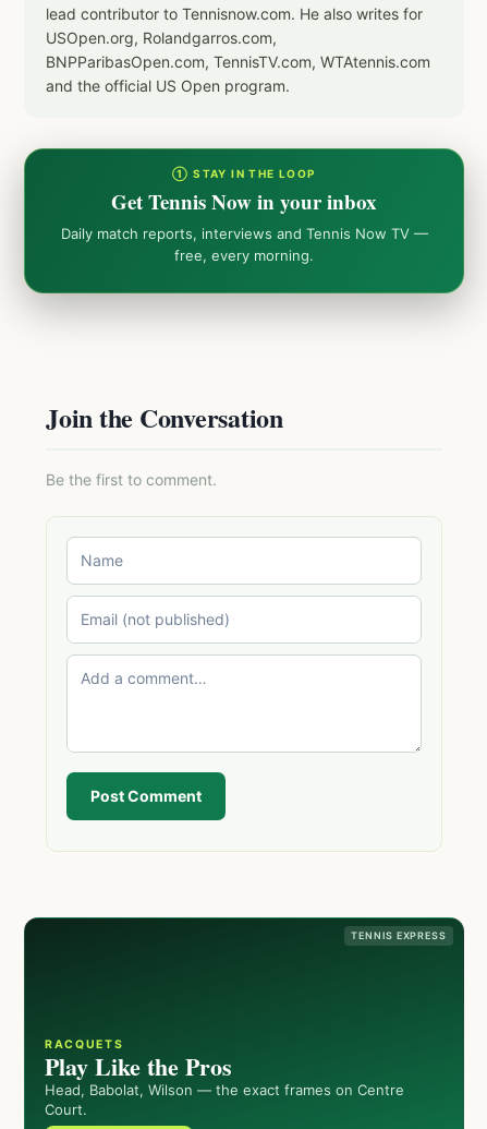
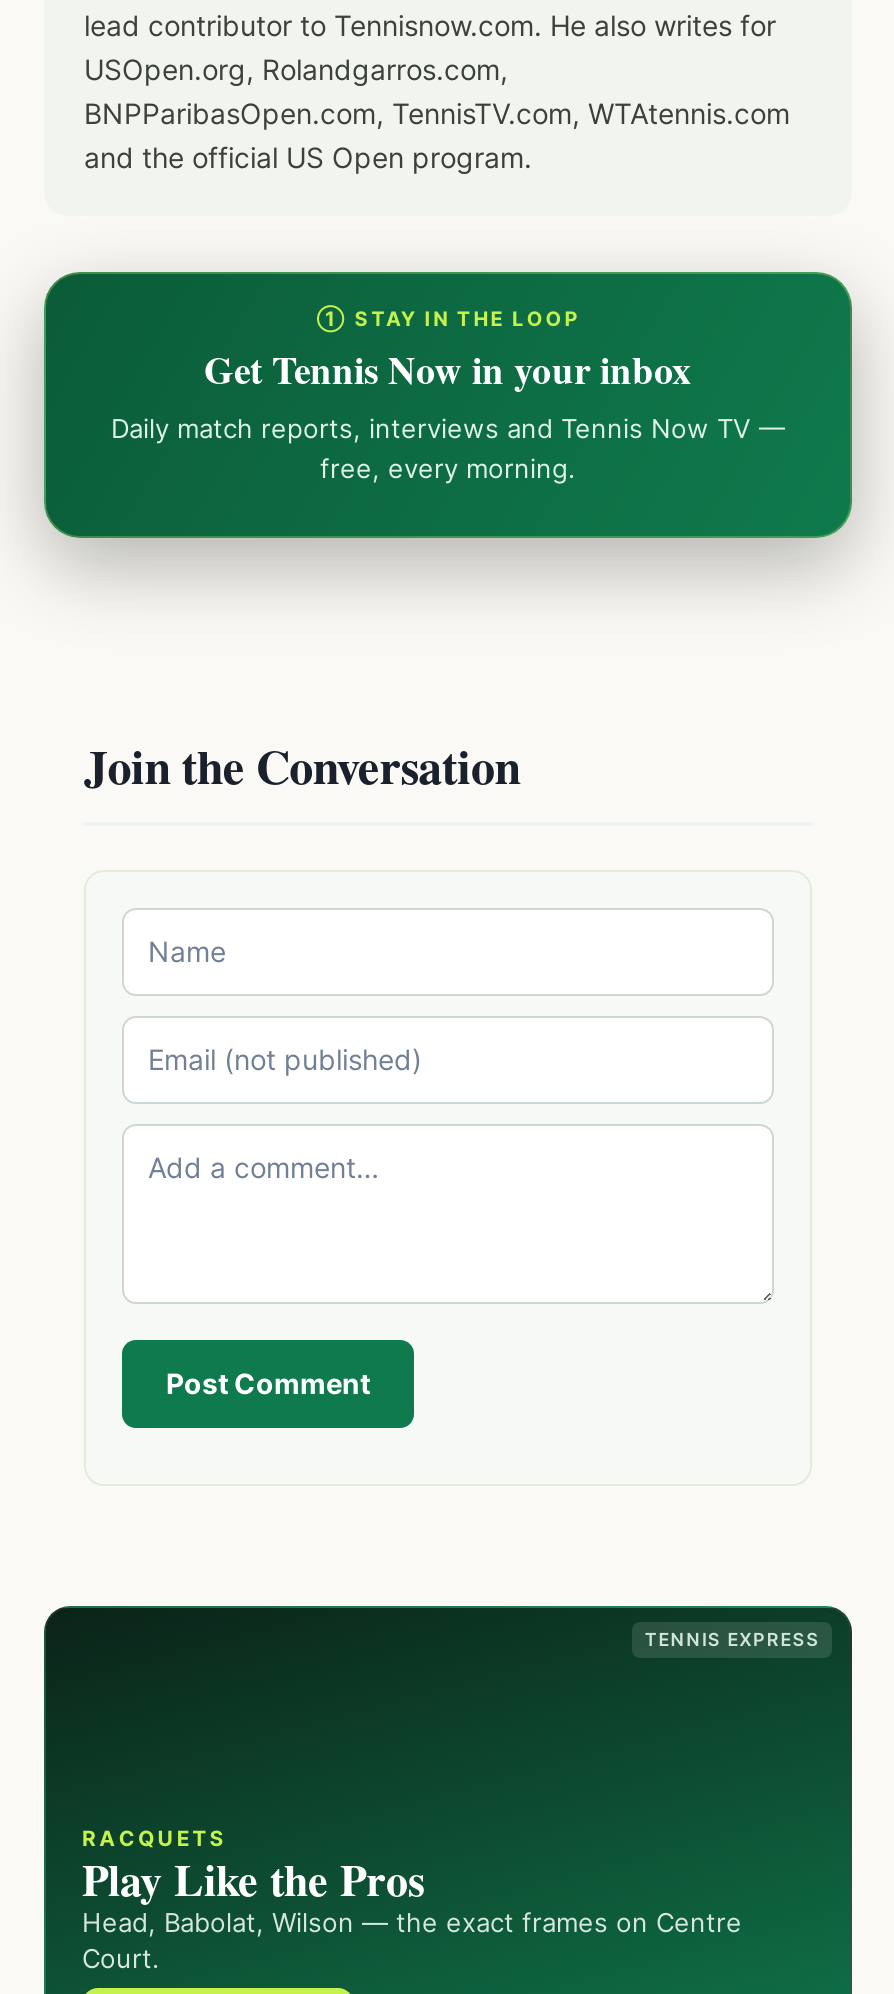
[46,470,217,489] Be the first to comment. -> none

